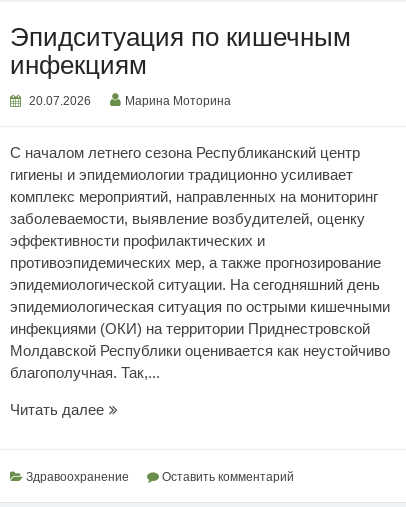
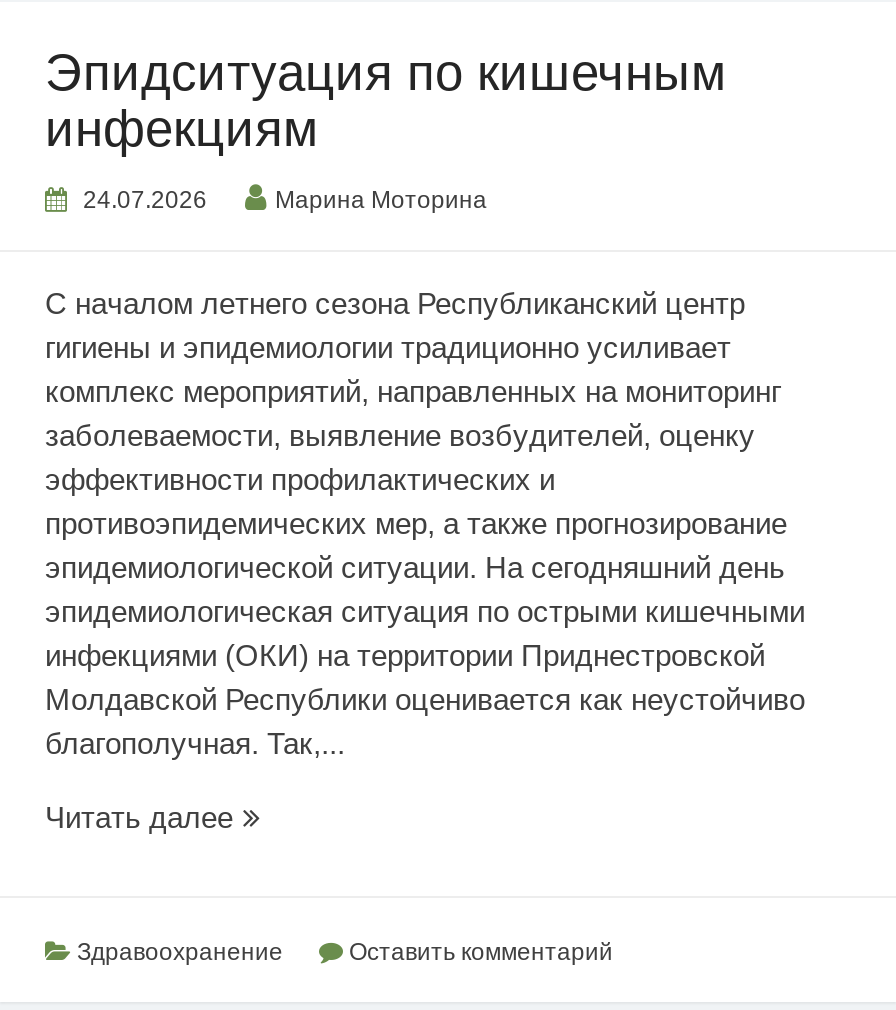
[28,94,90,108] 20.07.2026 -> [83,187,207,215] 24.07.2026

